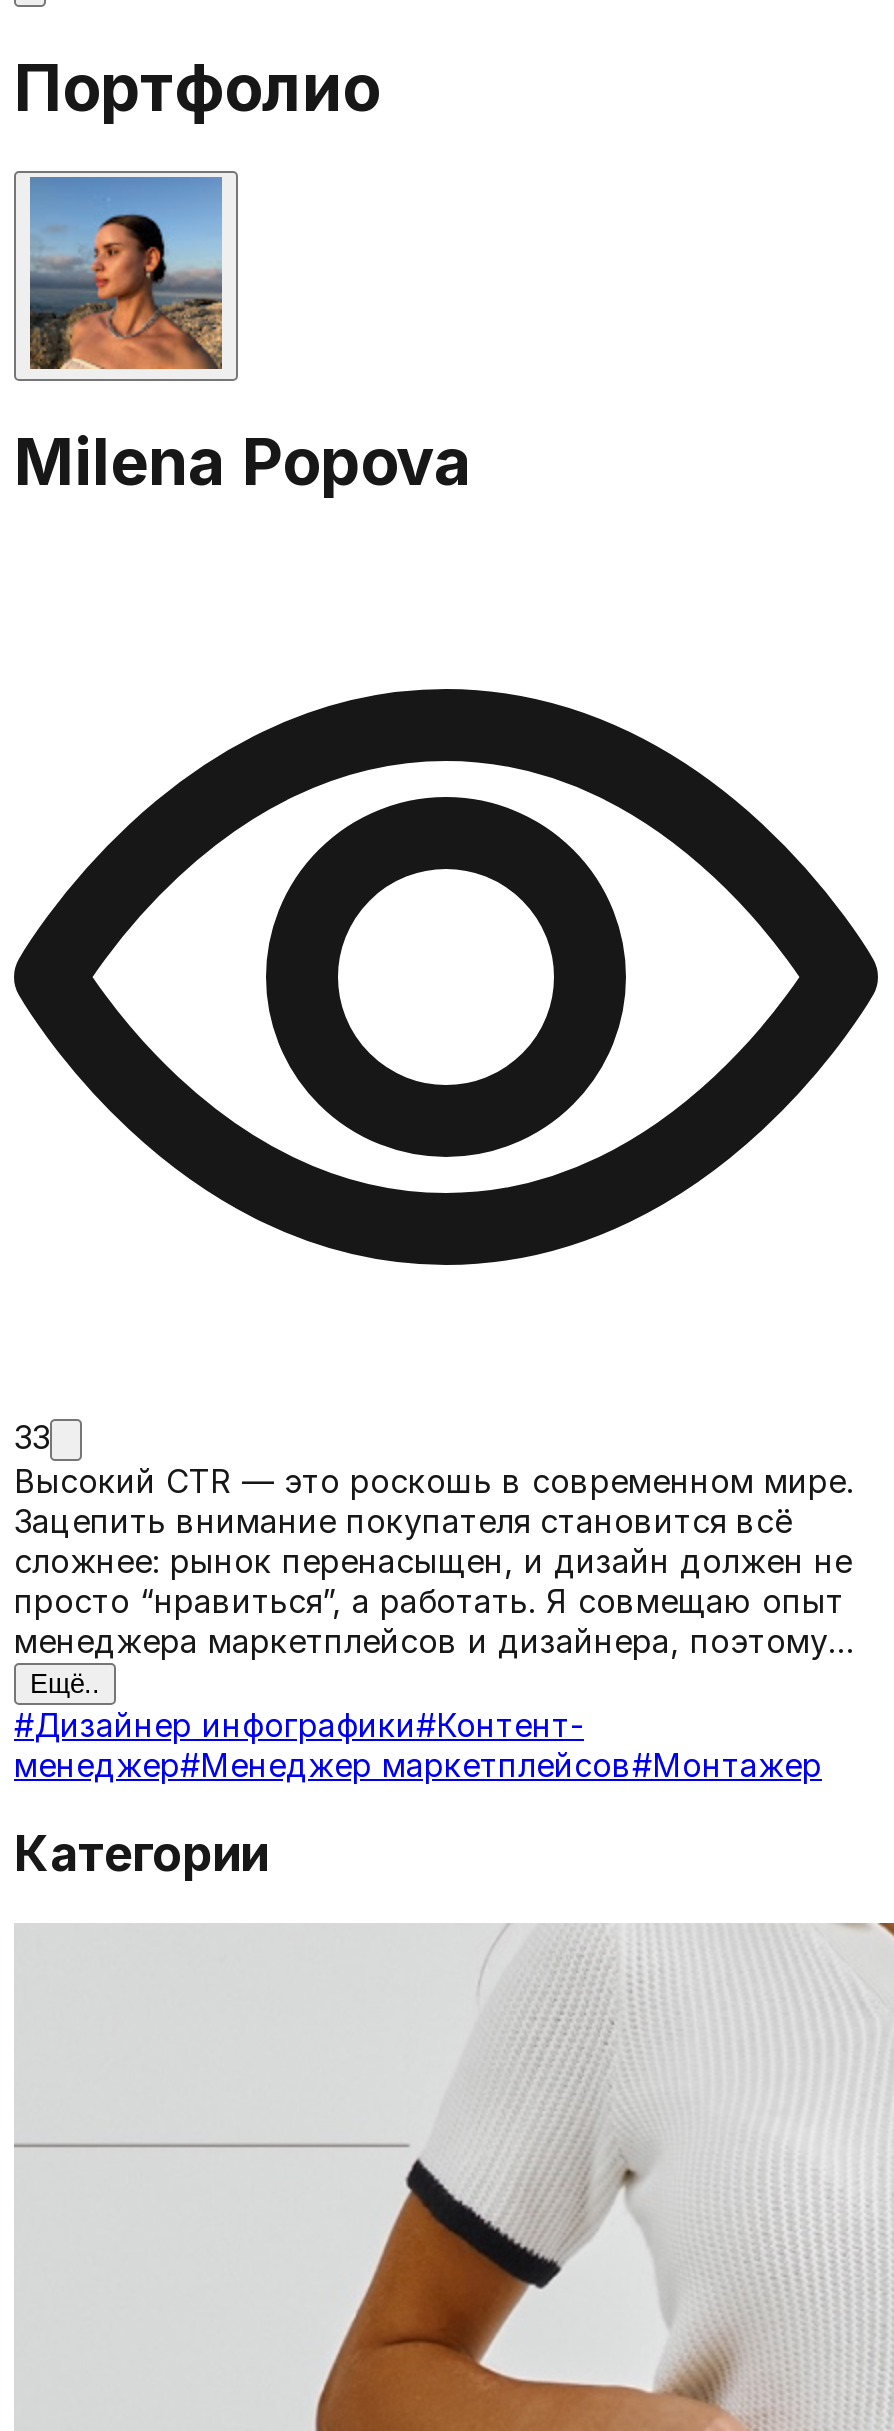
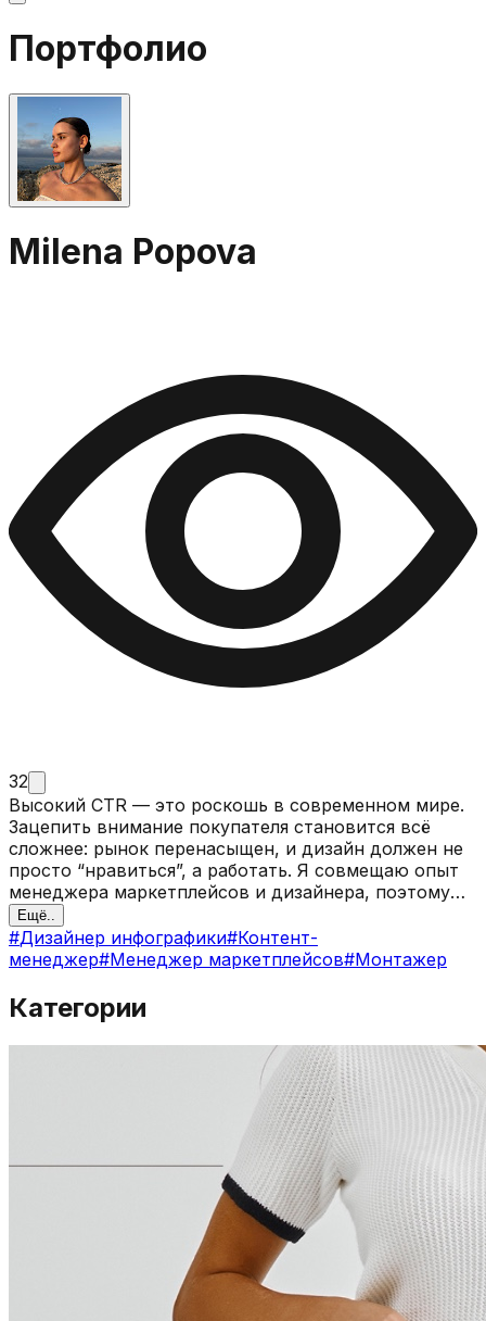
[14,1417,50,1457] 33 -> [9,770,28,792] 32

